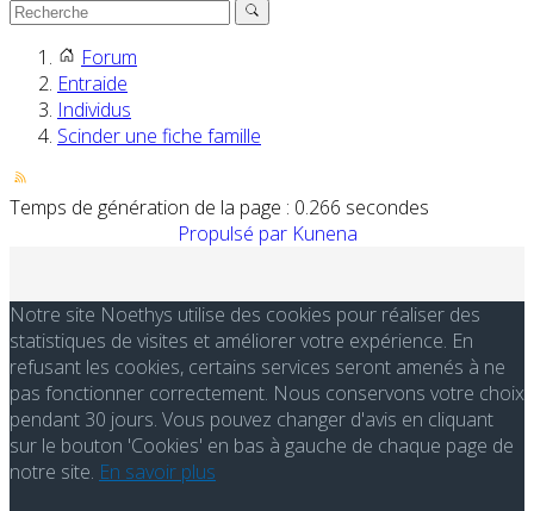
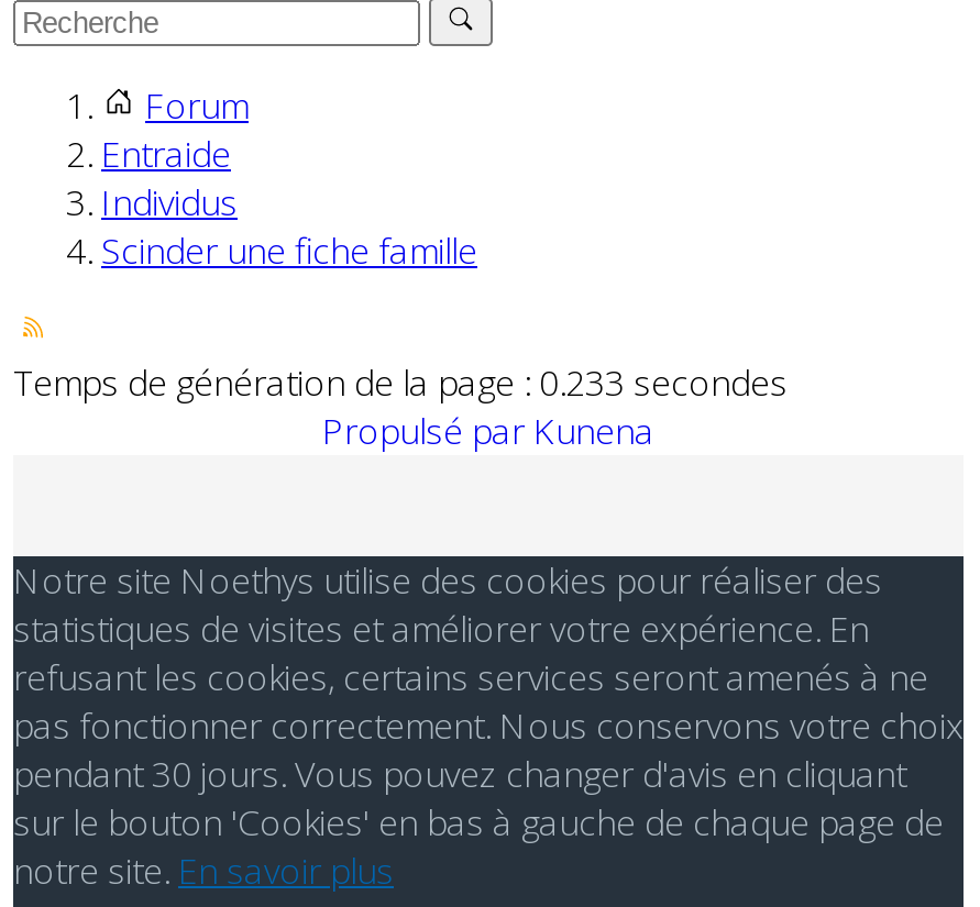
[10,195,429,221] Temps de génération de la page : 0.266 secondes -> [13,359,788,407] Temps de génération de la page : 0.233 secondes

